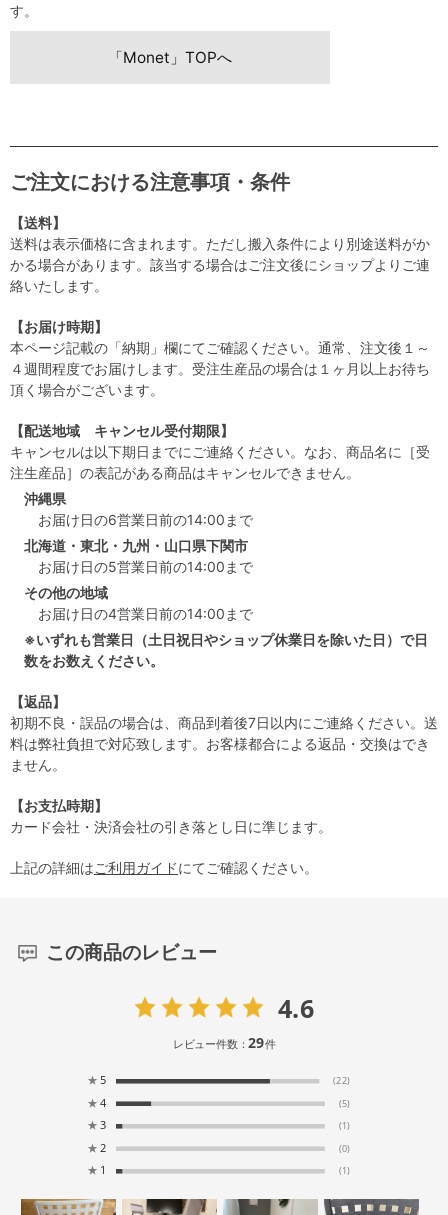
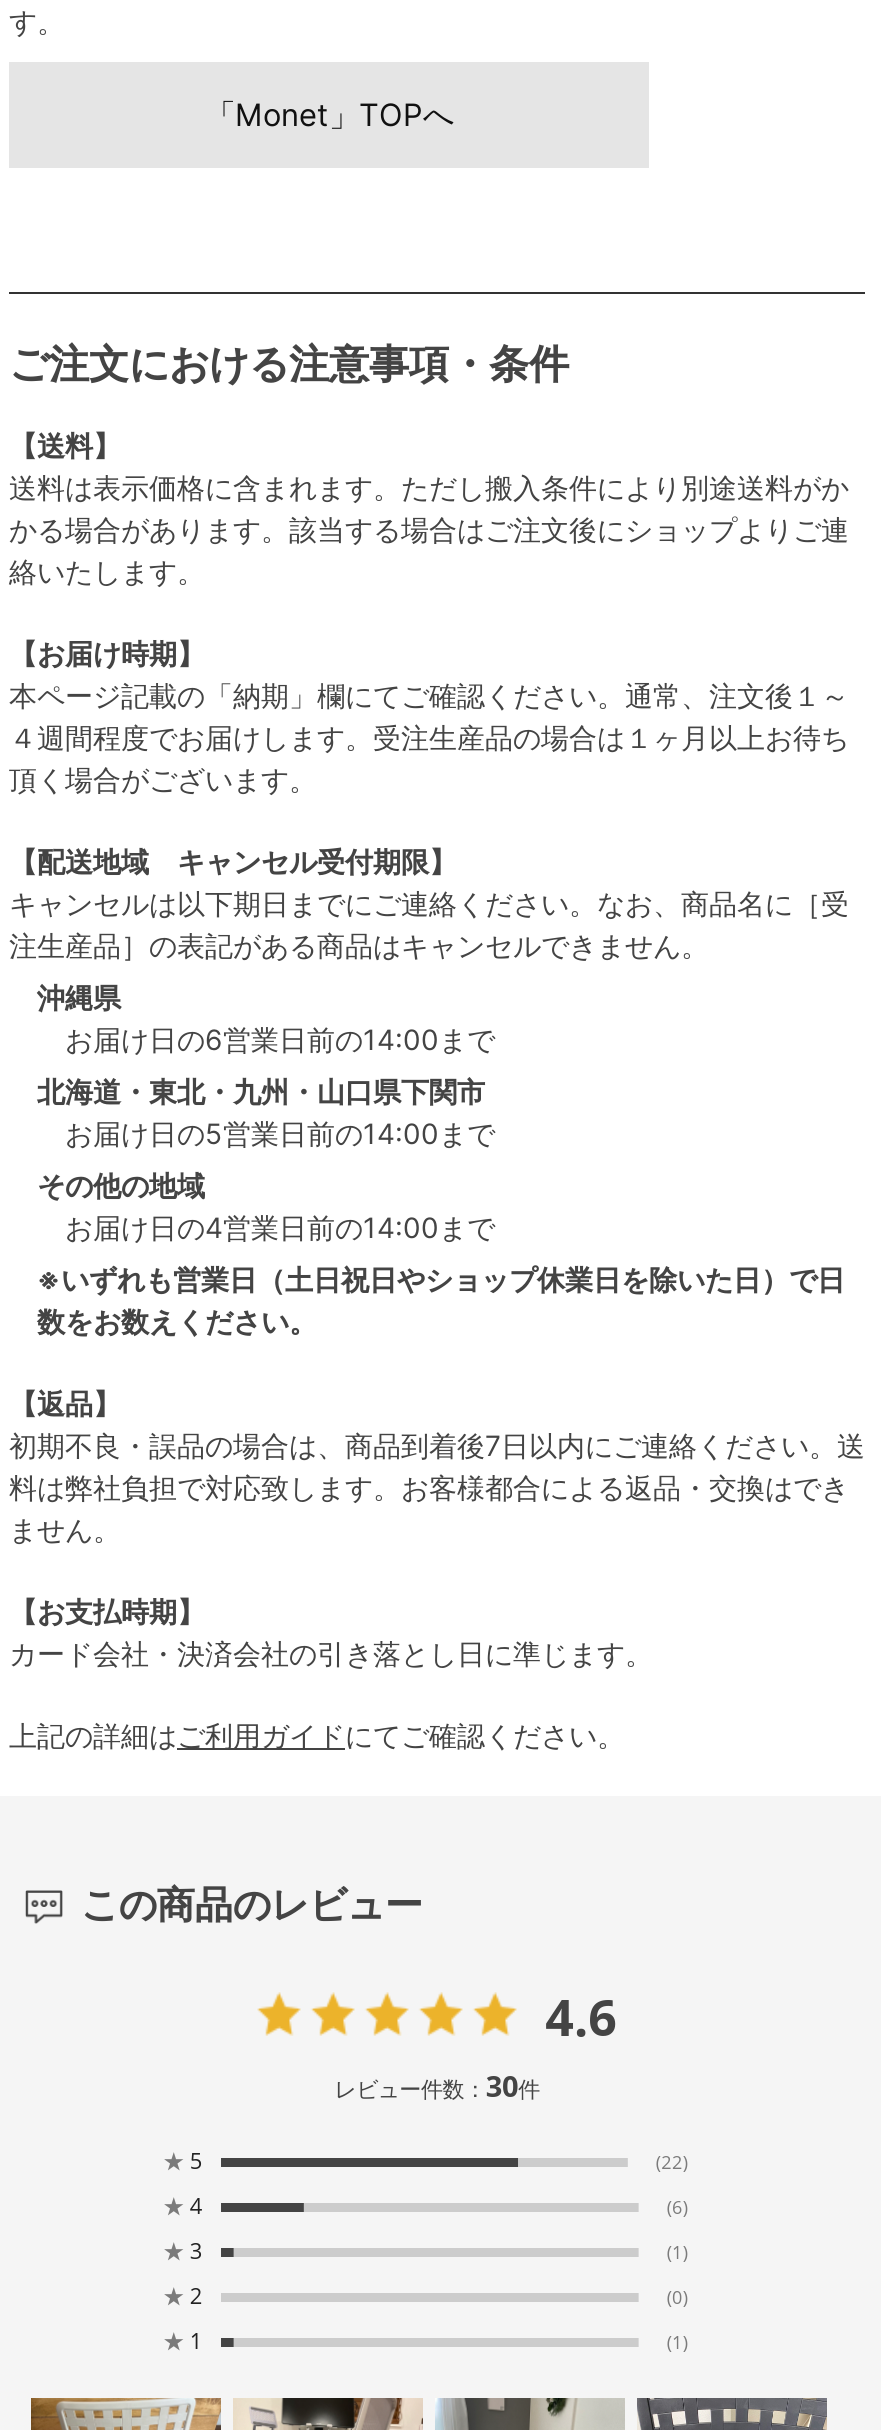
[173,1033,275,1053] レビュー件数：29件 -> [334,2067,540,2107] レビュー件数：30件
[339,1097,349,1110] (5) -> [666,2195,688,2220] (6)

